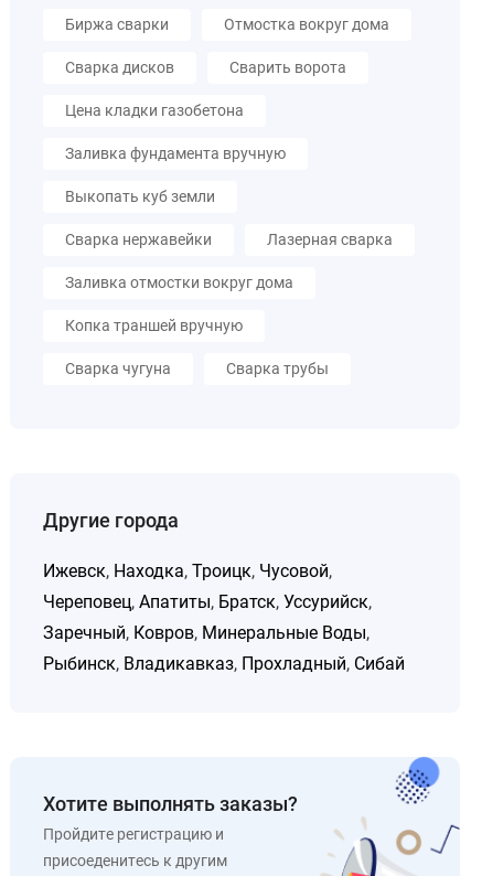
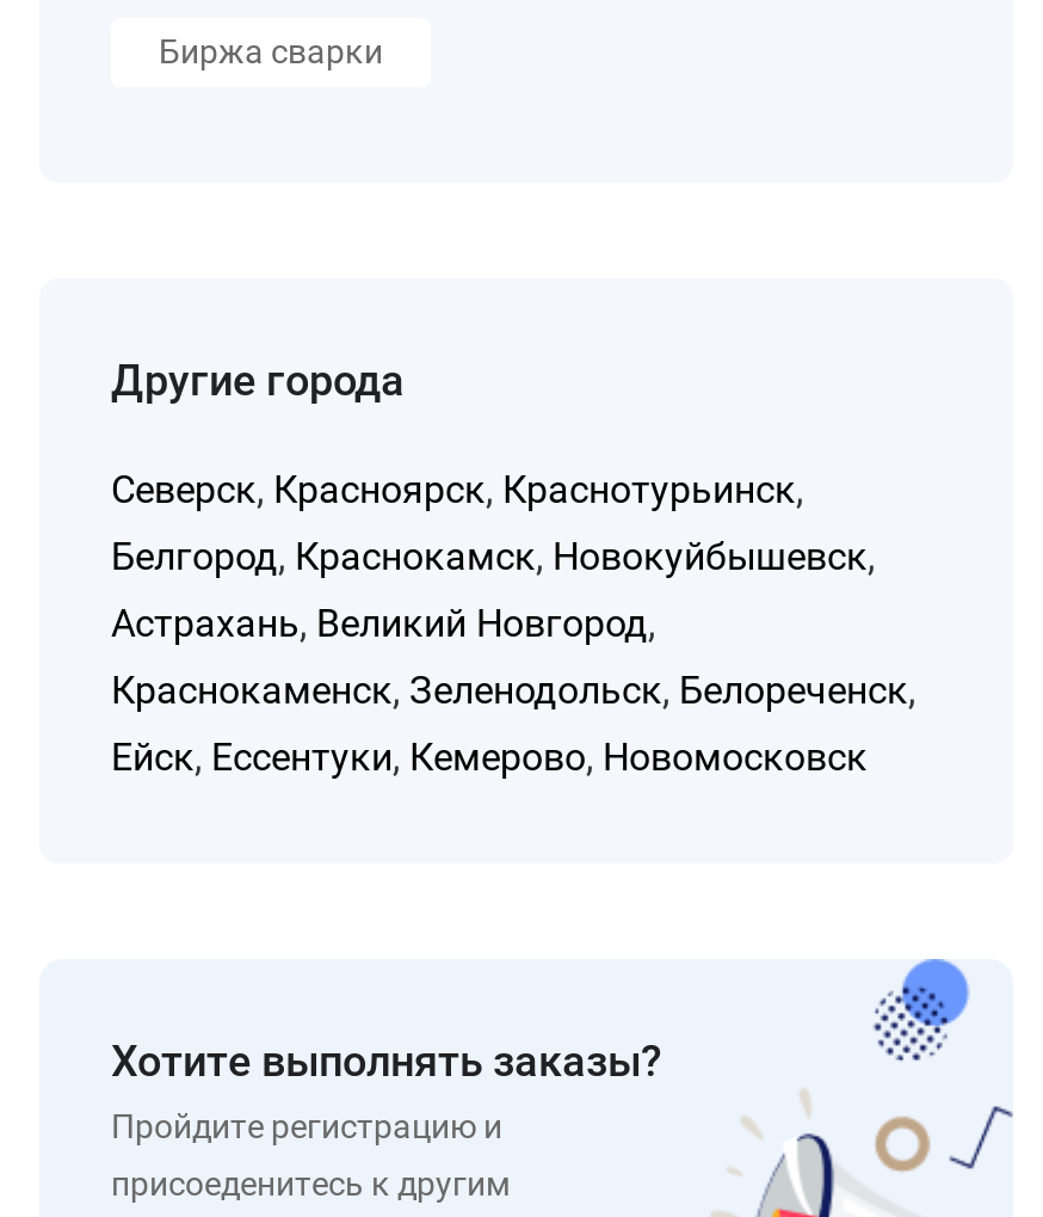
[65,15,393,377] Отмостка вокруг дома | Сварка дисков | Сварить ворота | Цена кладки газобетона | Заливка фундамента вручную | Выкопать куб земли | Сварка нержавейки | Лазерная сварка | Заливка отмостки вокруг дома | Копка траншей вручную | Сварка чугуна | Сварка трубы -> none
moved [43,509,179,532] -> [111,355,405,405]: Другие города
[43,560,405,674] Ижевск, Находка, Троицк, Чусовой, | Череповец, Апатиты, Братск, Уссурийск, | Заречный, Ковров, Минеральные Воды, | Рыбинск, Владикавказ, Прохладный, Сибай -> [111,467,915,780] Северск, Красноярск, Краснотурьинск, | Белгород, Краснокамск, Новокуйбышевск, | Астрахань, Великий Новгород, | Краснокаменск, Зеленодольск, Белореченск, | Ейск, Ессентуки, Кемерово, Новомосковск

